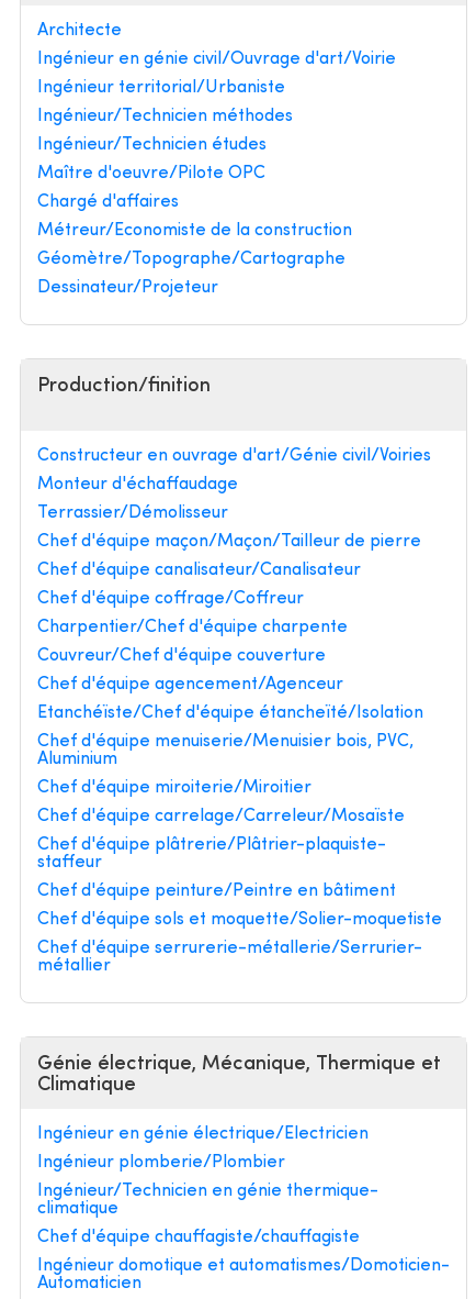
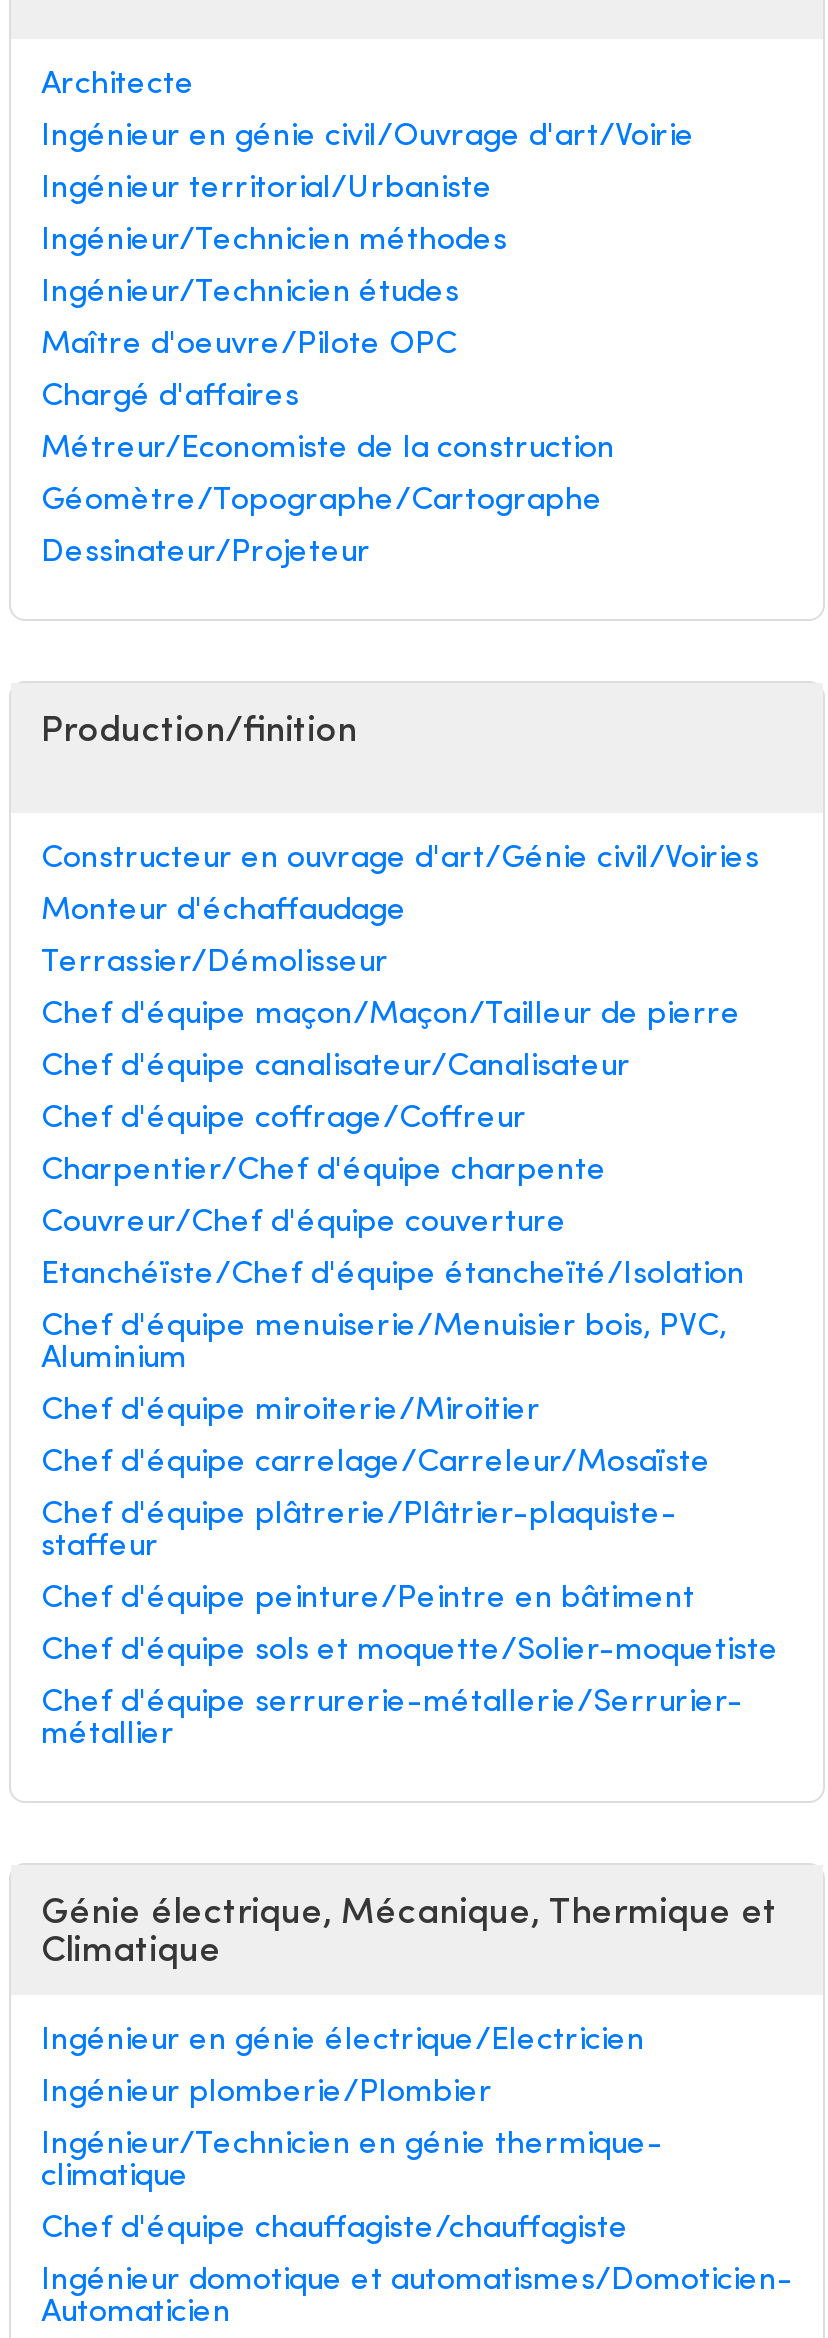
[37,676,343,693] Chef d'équipe agencement/Agenceur -> none

